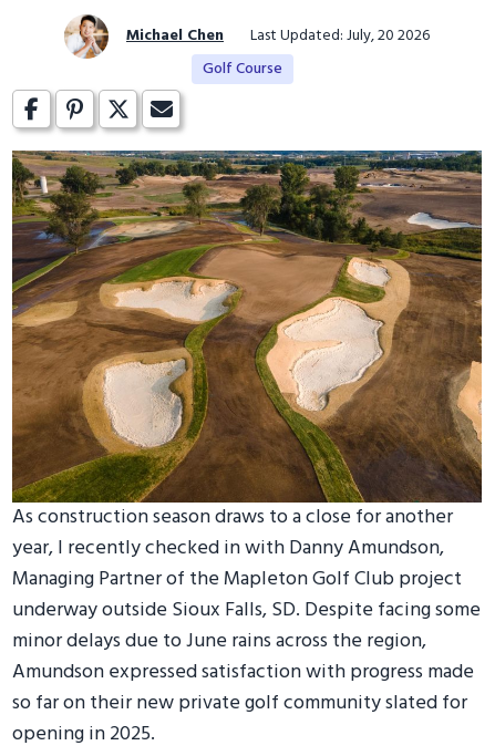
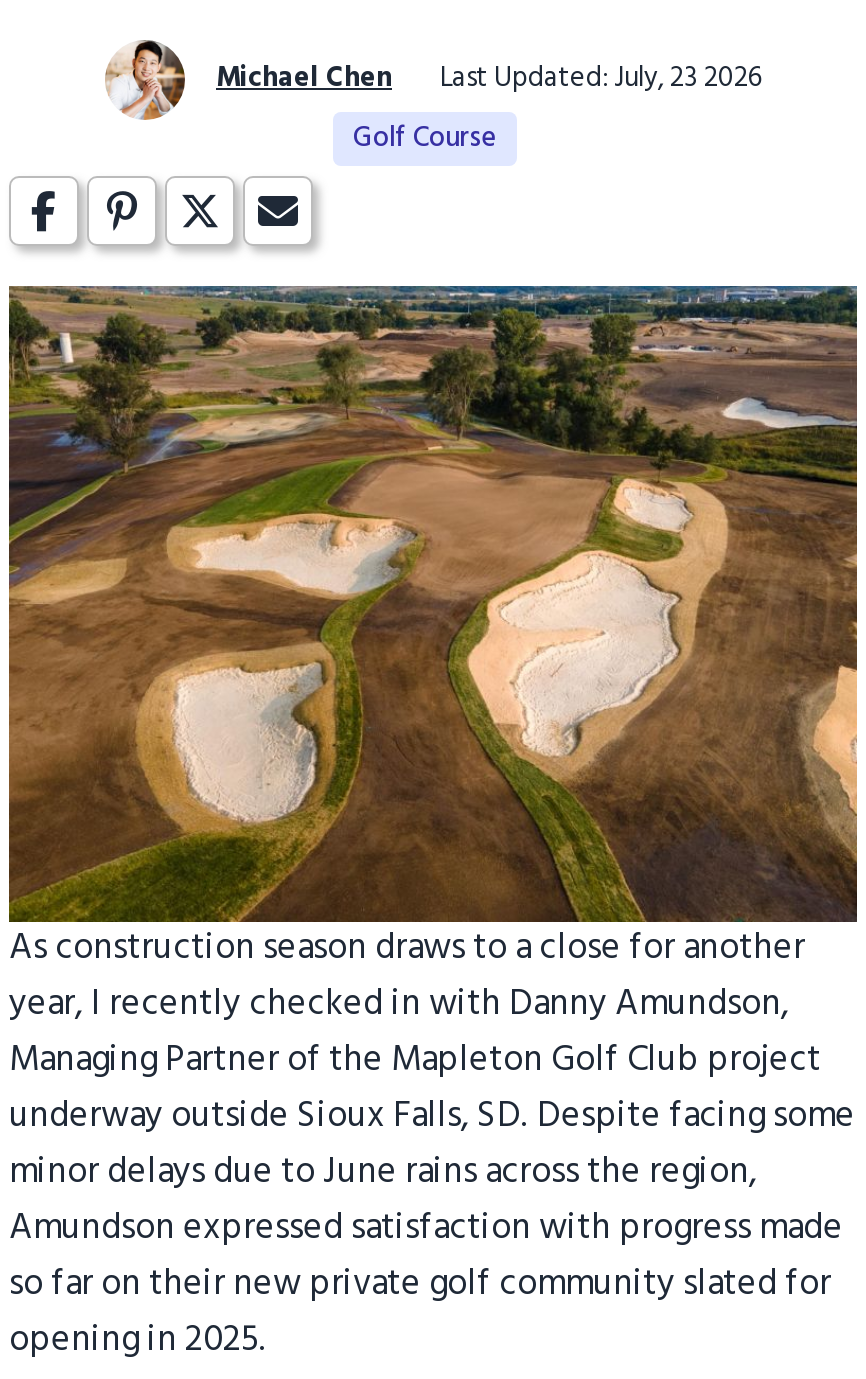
[250,23,430,49] Last Updated: July, 20 2026 -> [440,56,762,102] Last Updated: July, 23 2026

